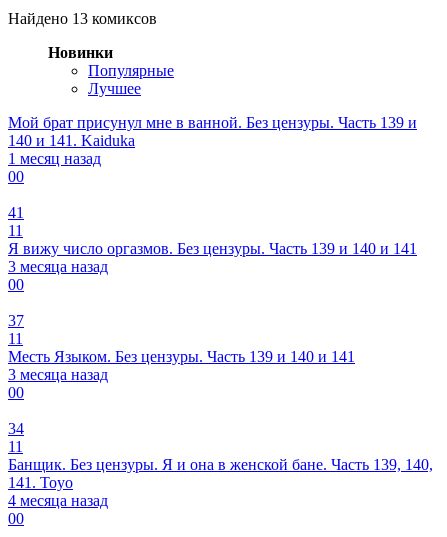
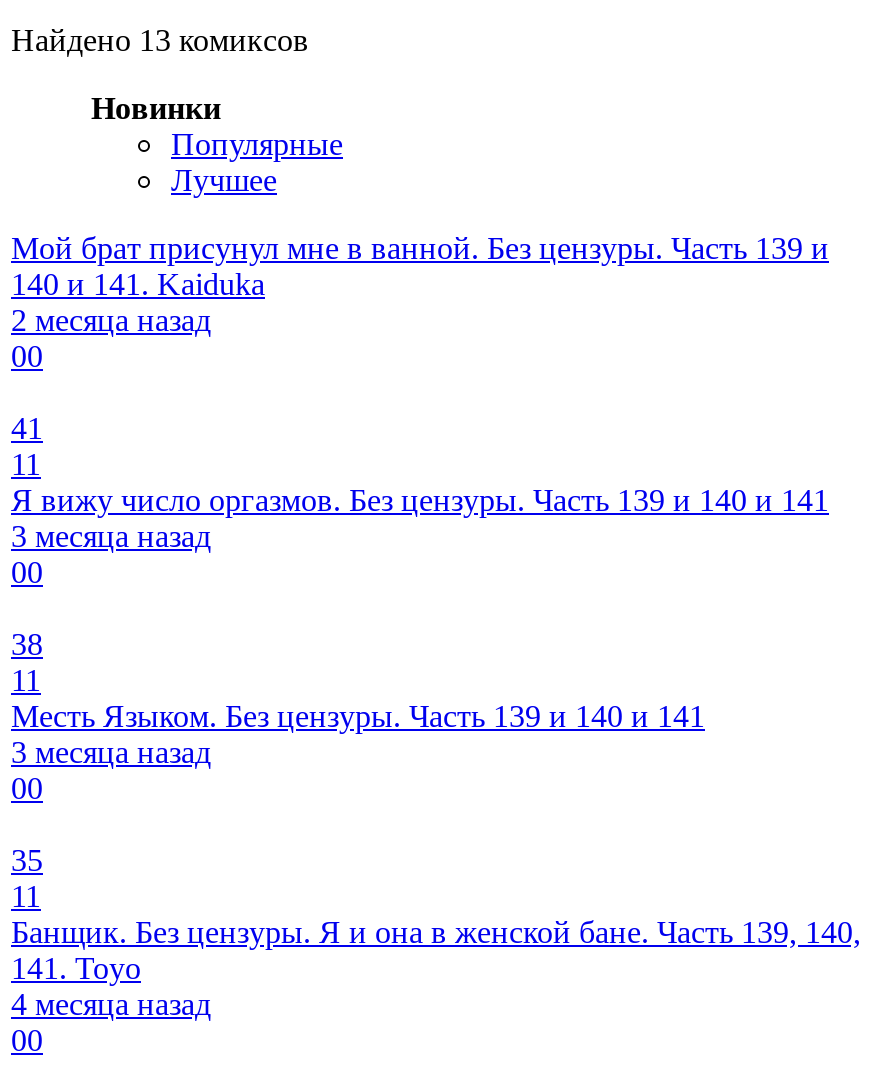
[8,150,101,167] 1 месяц назад -> [11,303,211,337] 2 месяца назад
[8,312,24,329] 37 -> [11,627,43,661] 38
[8,420,24,437] 34 -> [11,843,43,877] 35

